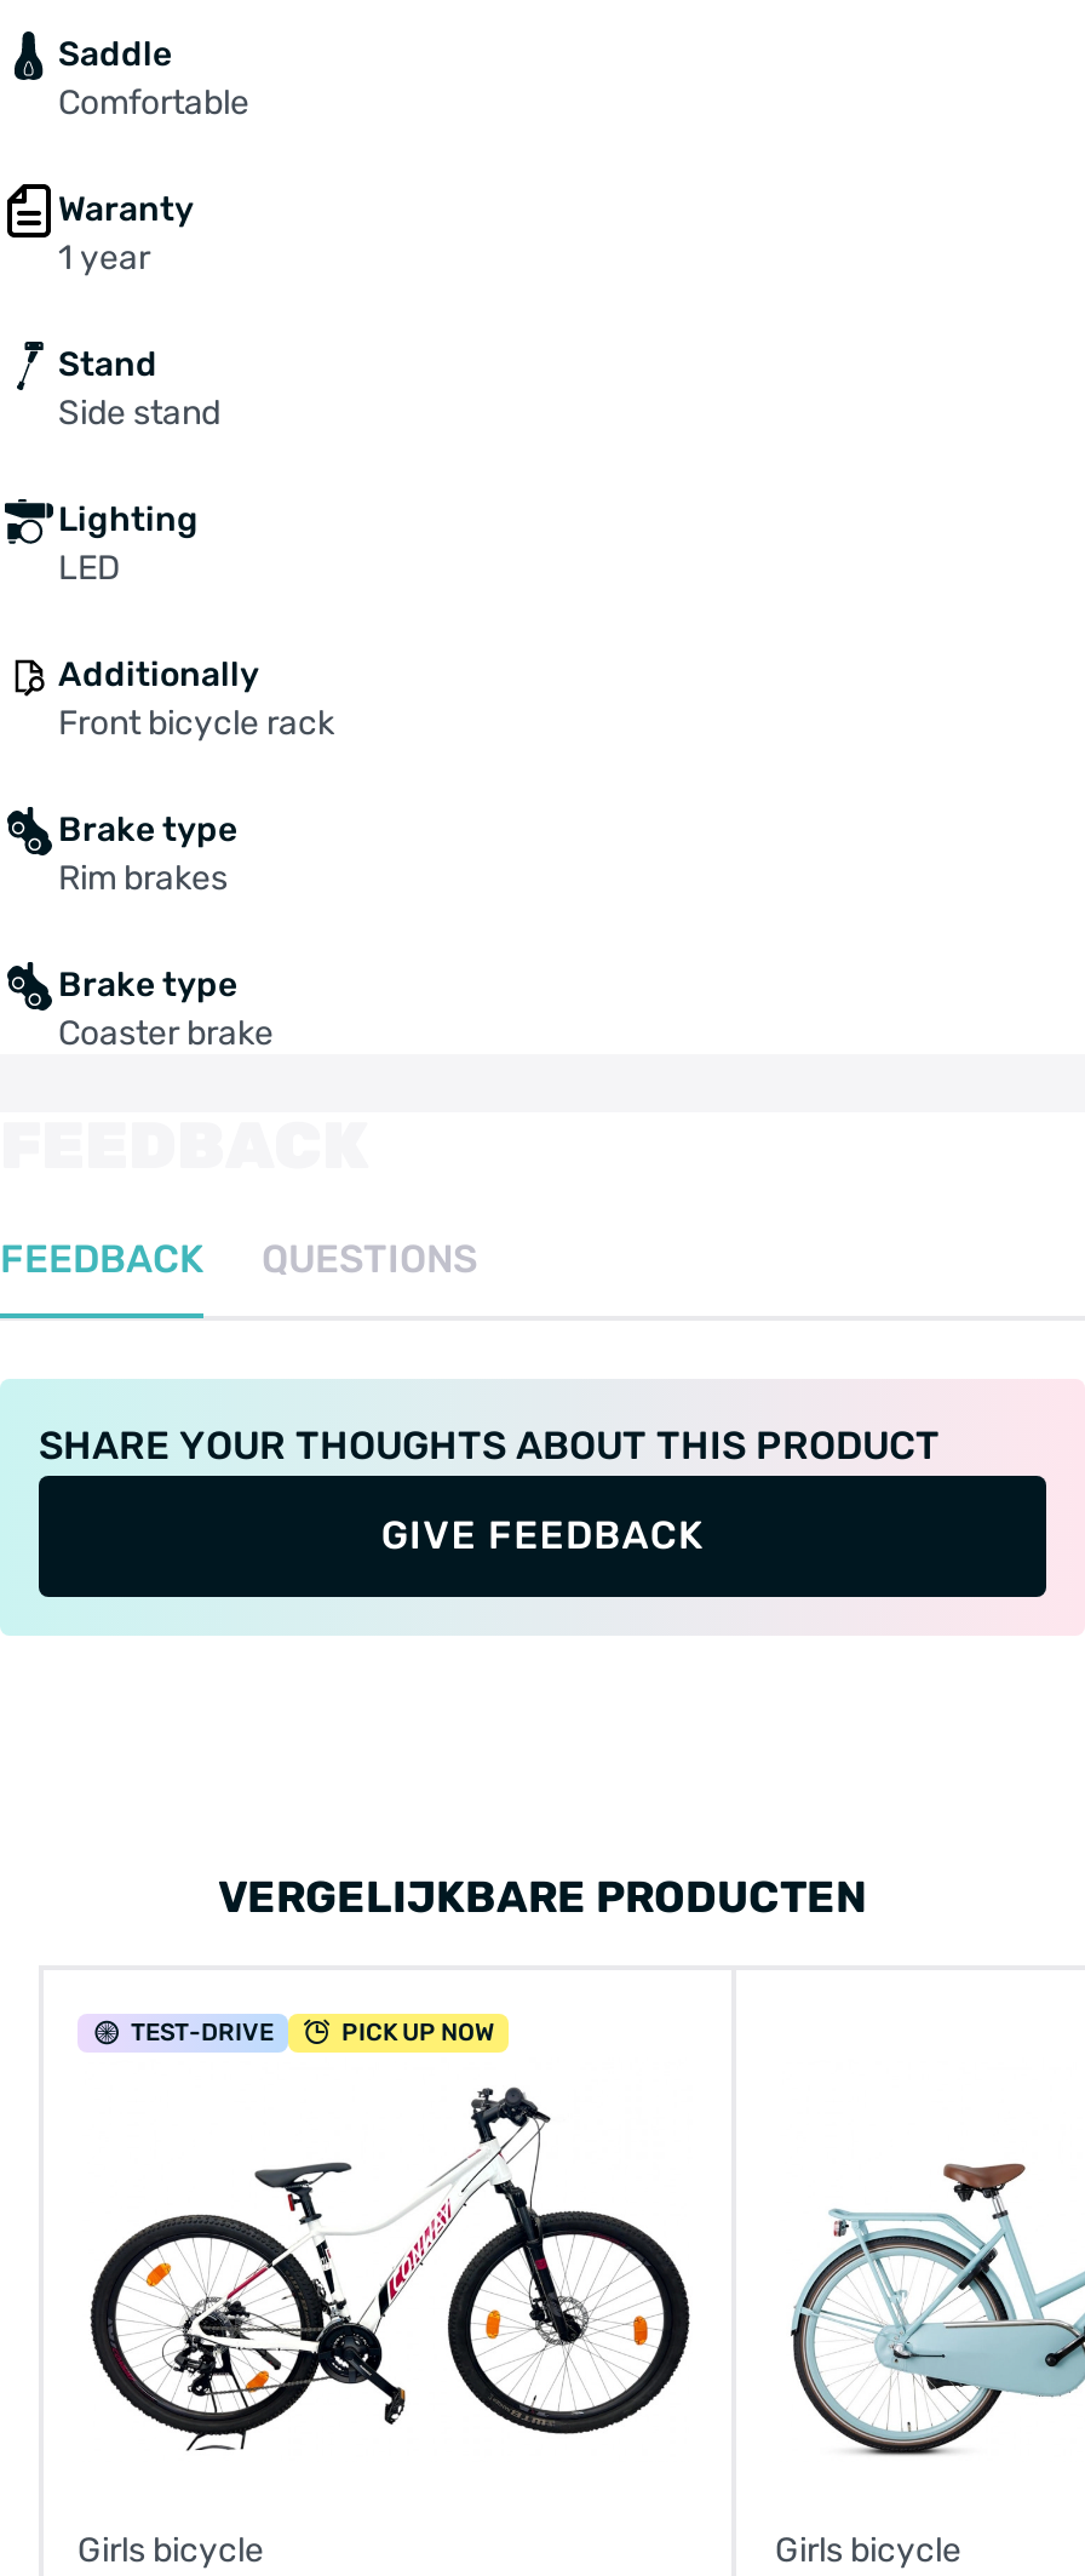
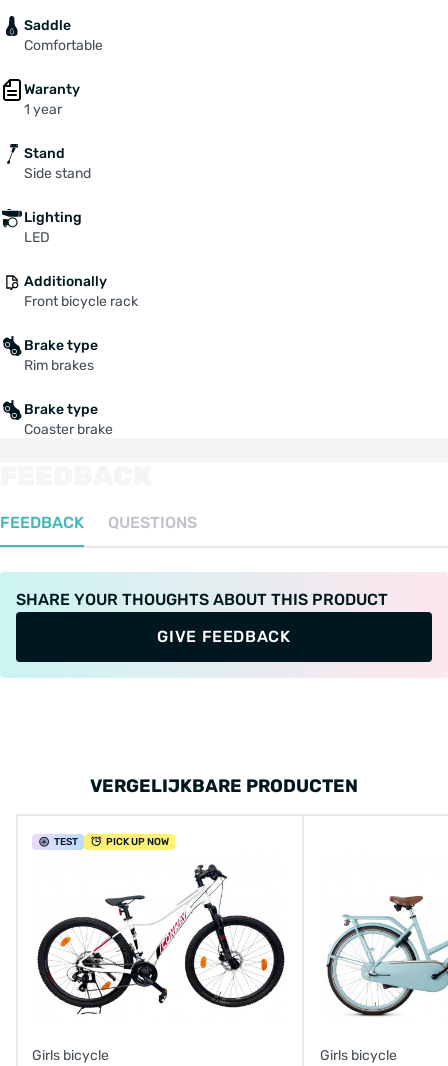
[131,2019,274,2048] TEST-DRIVE -> [54,836,78,848] TEST

